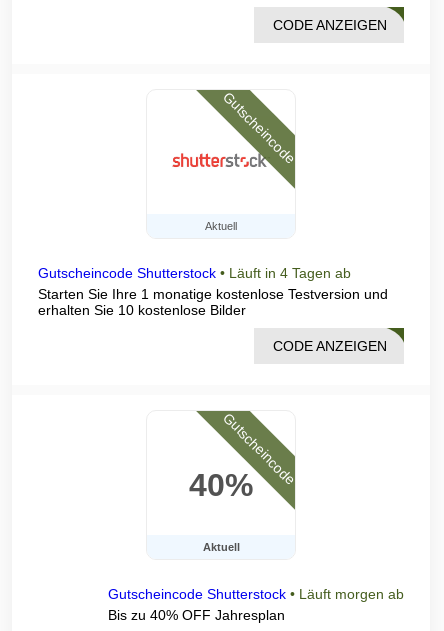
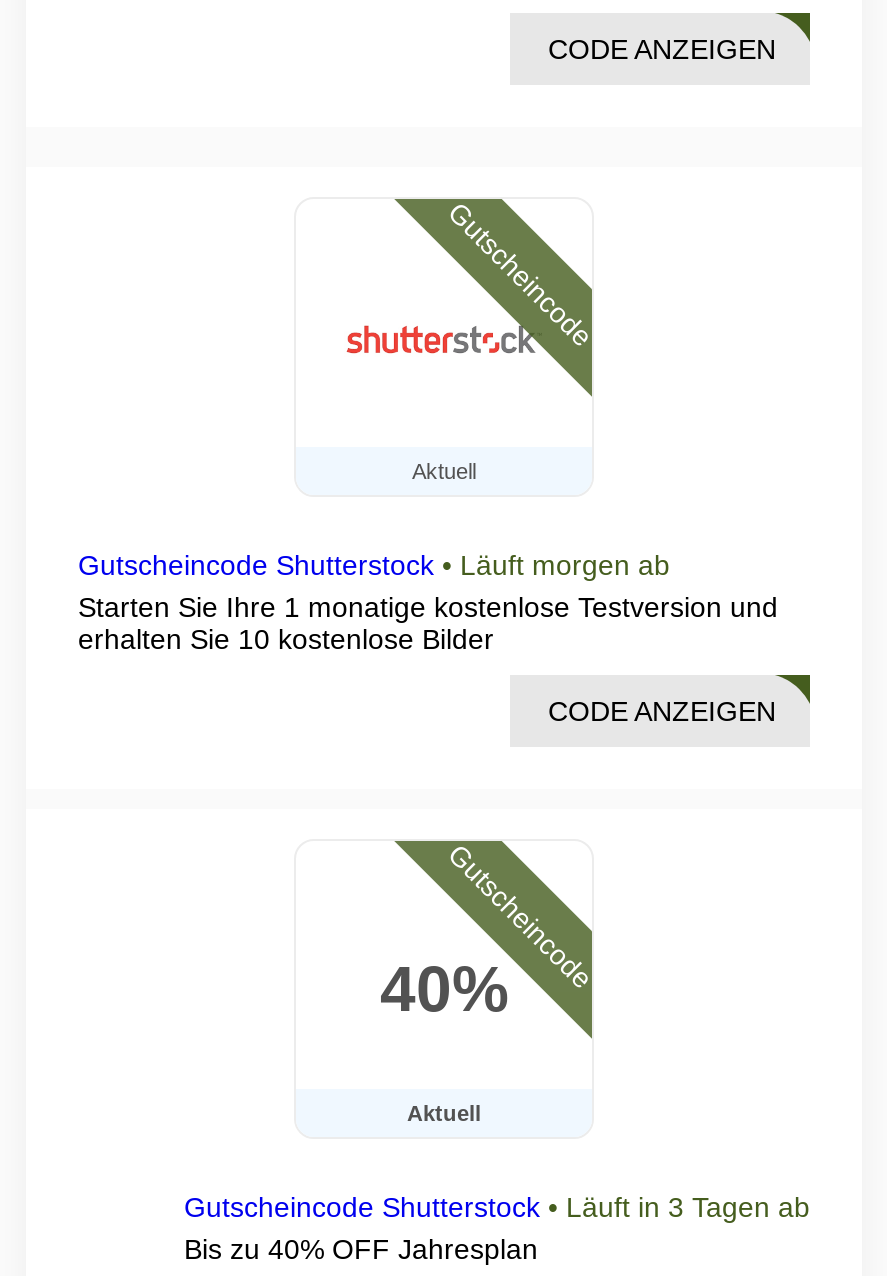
[38,265,351,281] Gutscheincode Shutterstock • Läuft in 4 Tagen ab -> none
none -> [184,1191,810,1223] Gutscheincode Shutterstock • Läuft in 3 Tagen ab
moved [108,586,404,602] -> [78,549,670,581]: Gutscheincode Shutterstock • Läuft morgen ab

